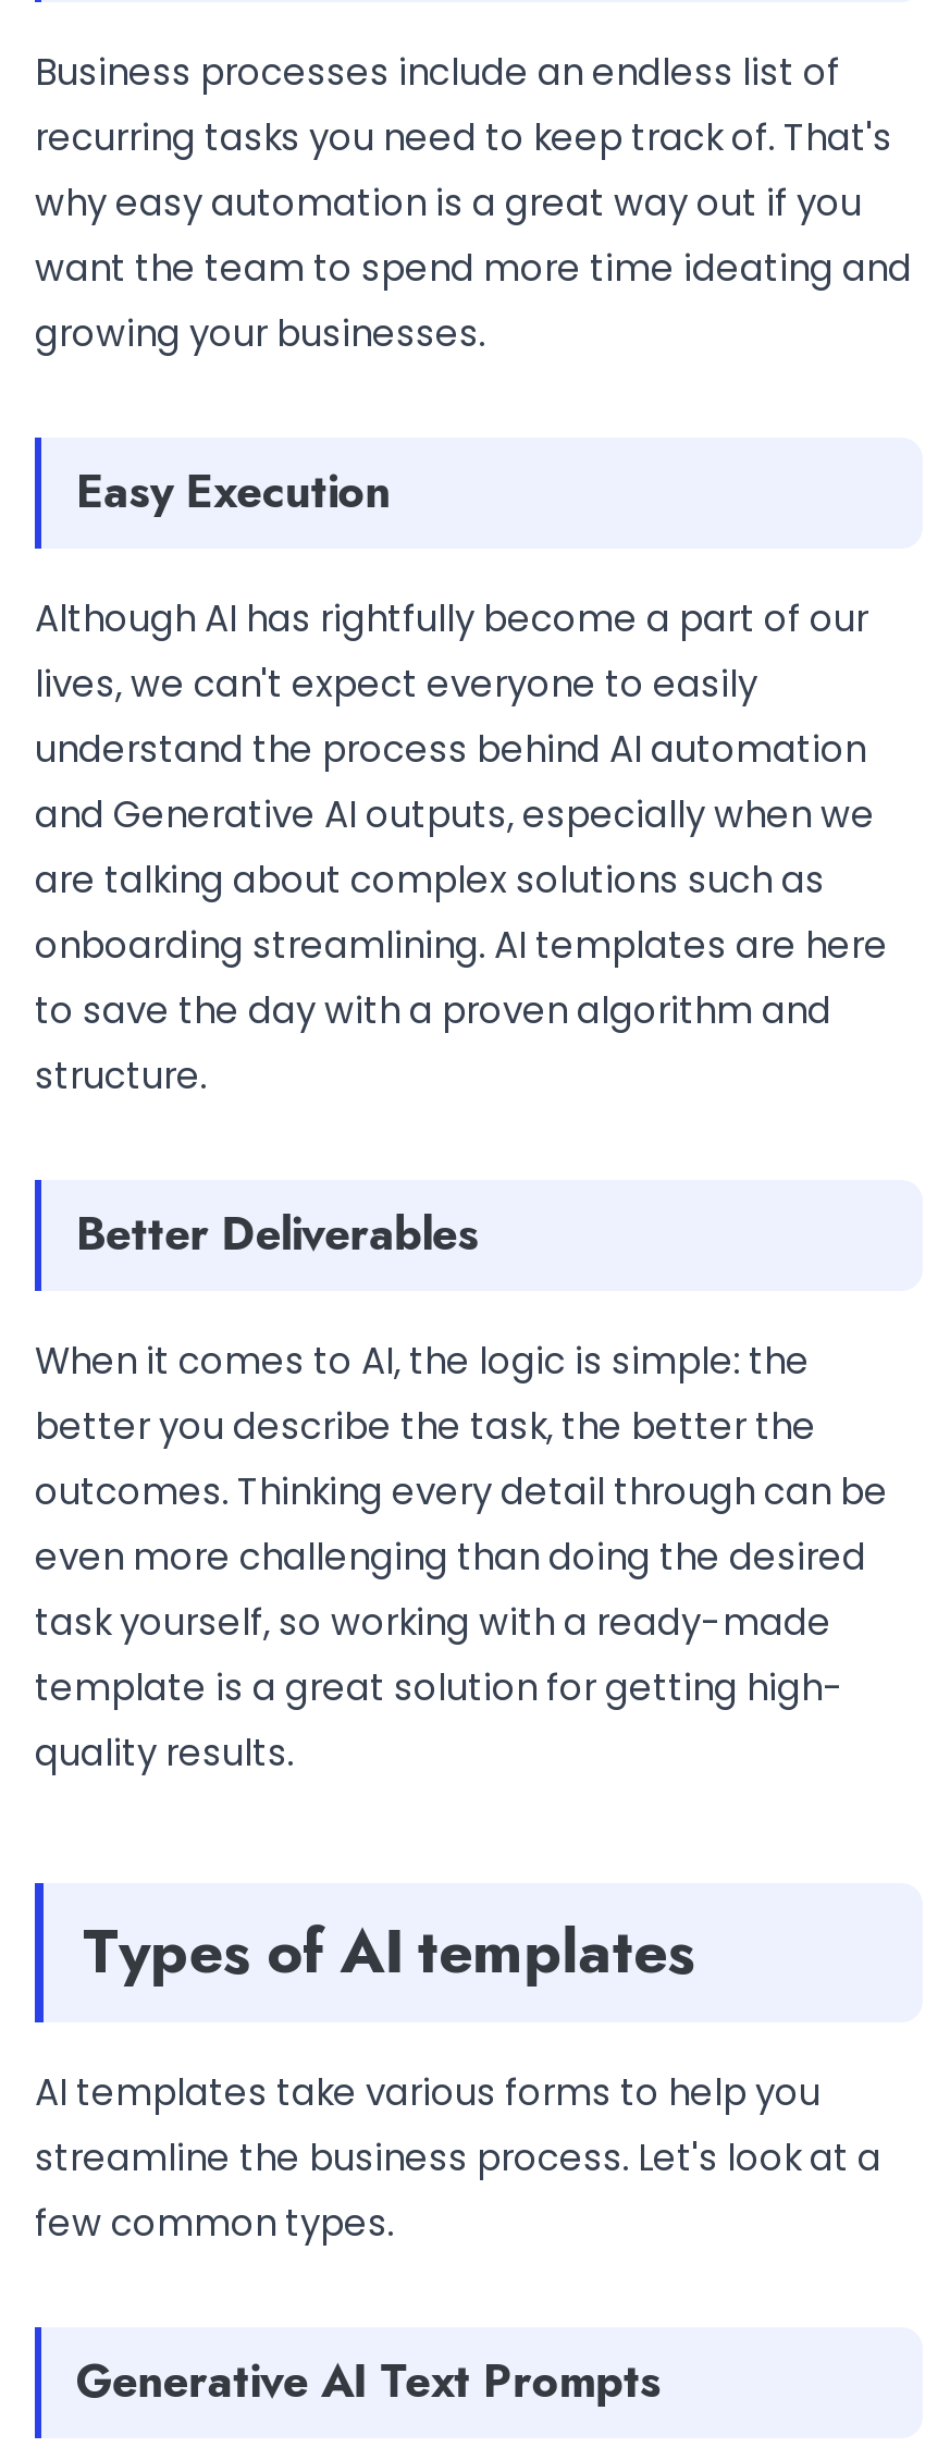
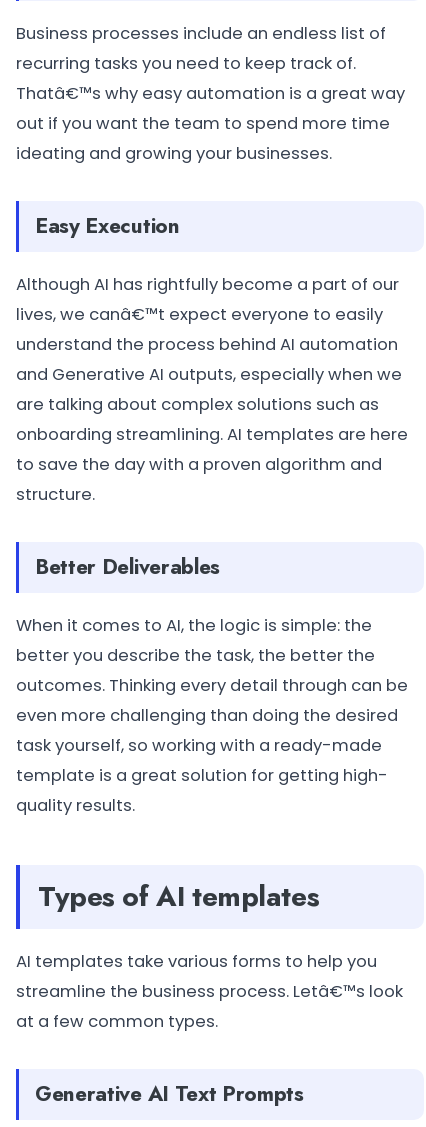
[35,113,912,359] recurring tasks you need to keep track of. That's | why easy automation is a great way out if you | want the team to spend more time ideating and | growing your businesses. -> [16,52,405,165] recurring tasks you need to keep track of. | Thatâ€™s why easy automation is a great way | out if you want the team to spend more time | ideating and growing your businesses.
[35,659,757,709] lives, we can't expect everyone to easily -> [16,303,383,326] lives, we canâ€™t expect everyone to easily
[35,2133,881,2248] streamline the business process. Let's look at a | few common types. -> [16,980,403,1033] streamline the business process. Letâ€™s look | at a few common types.

